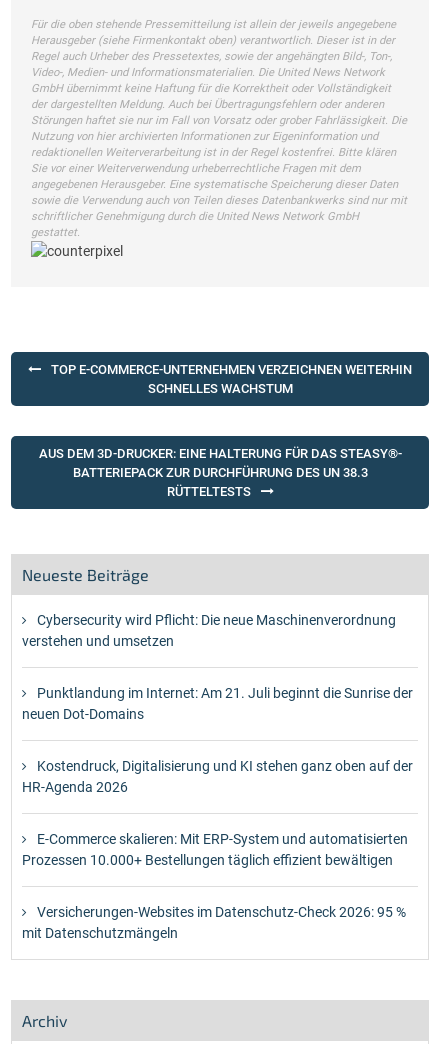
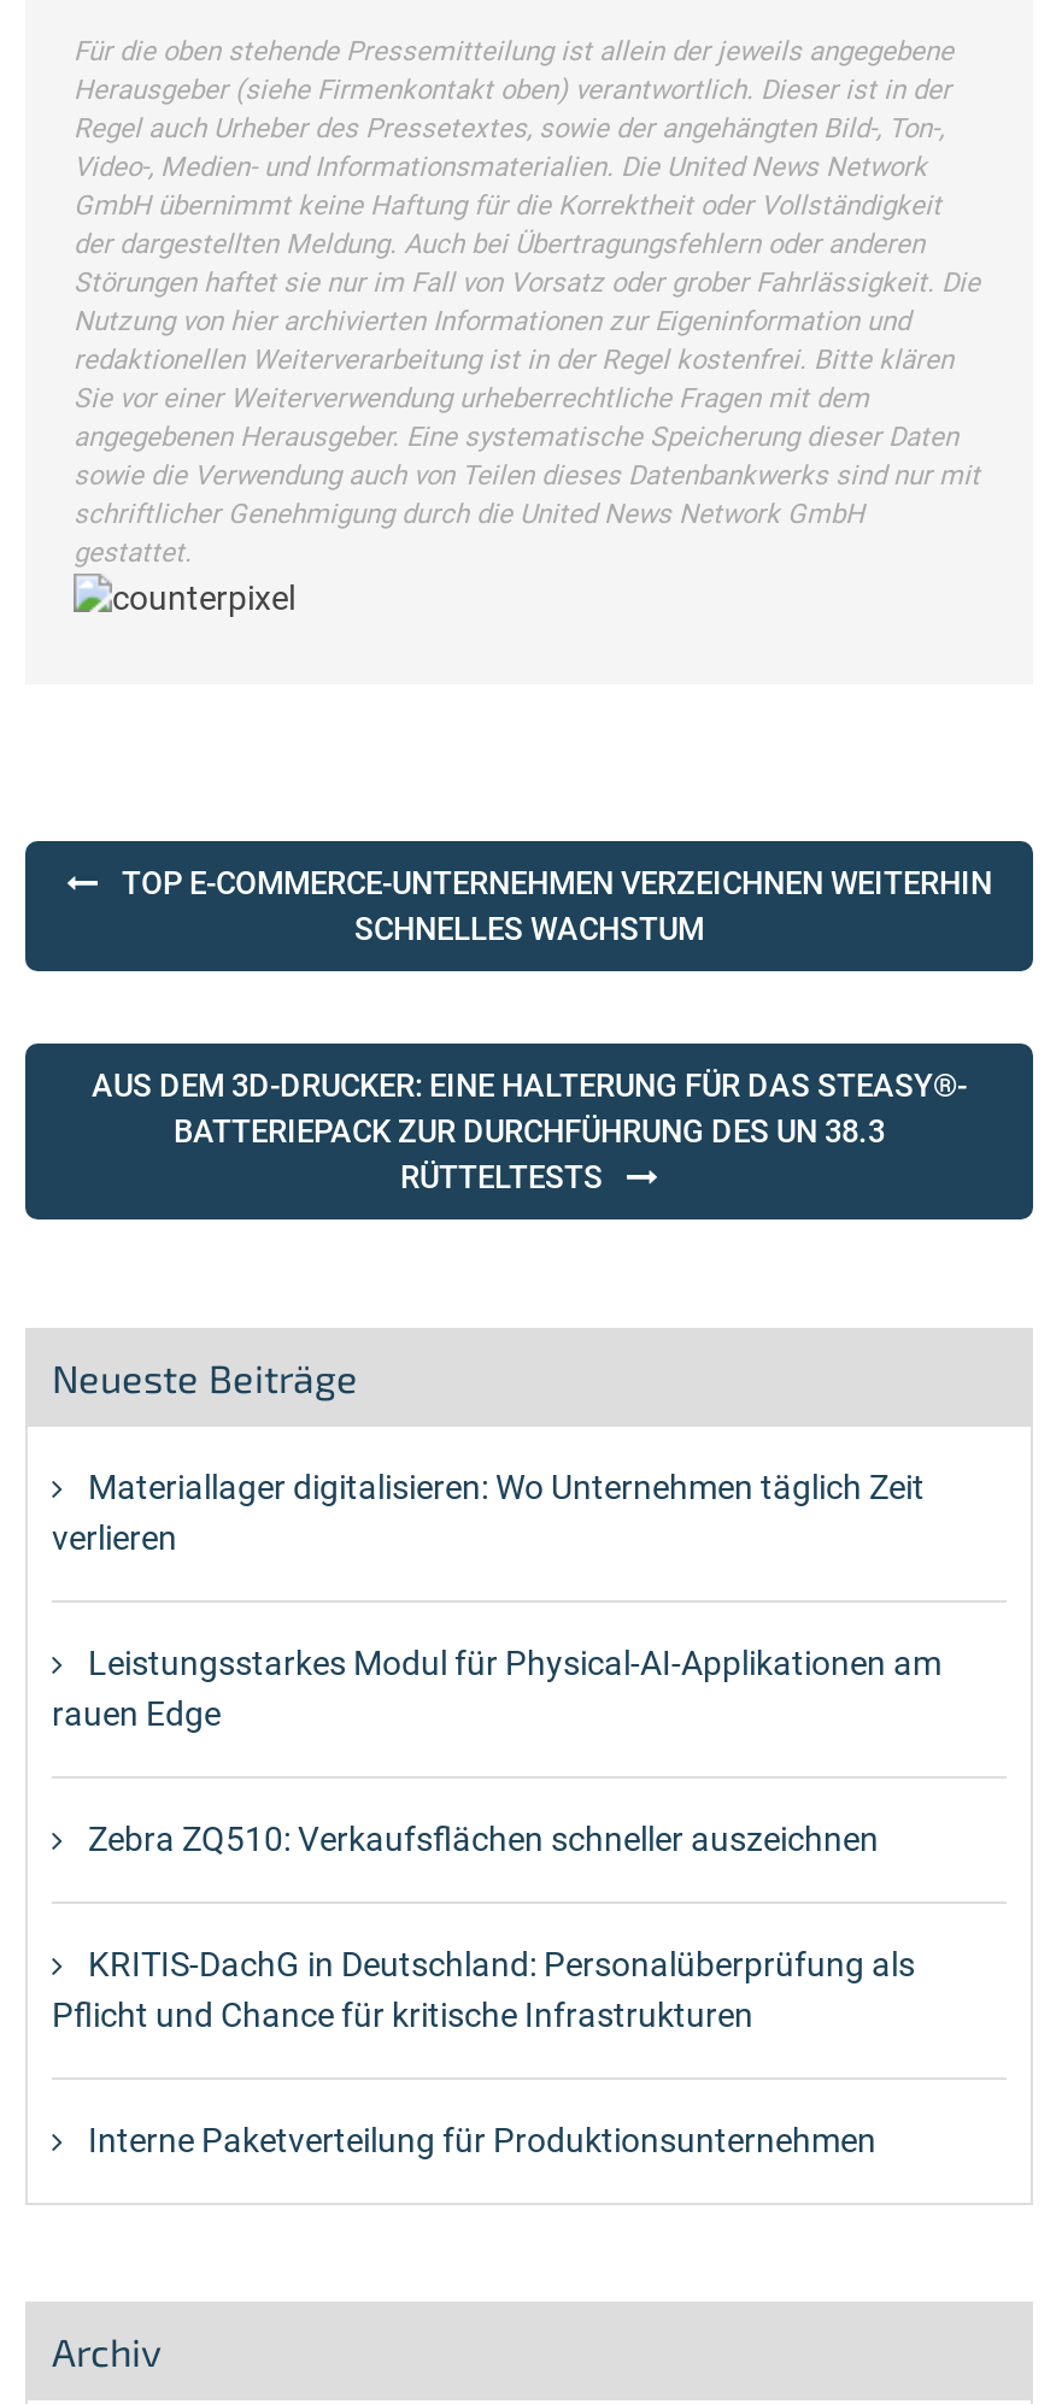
[22,612,396,649] Cybersecurity wird Pflicht: Die neue Maschinenverordnung | verstehen und umsetzen -> [52,1469,925,1558] Materiallager digitalisieren: Wo Unternehmen täglich Zeit | verlieren
[22,685,413,722] Punktlandung im Internet: Am 21. Juli beginnt die Sunrise der | neuen Dot-Domains -> [52,1645,941,1734] Leistungsstarkes Modul für Physical-AI-Applikationen am | rauen Edge
[22,758,413,795] Kostendruck, Digitalisierung und KI stehen ganz oben auf der | HR-Agenda 2026 -> [88,1821,879,1859] Zebra ZQ510: Verkaufsflächen schneller auszeichnen
[22,831,408,868] E-Commerce skalieren: Mit ERP-System und automatisierten | Prozessen 10.000+ Bestellungen täglich effizient bewältigen -> [52,1946,915,2035] KRITIS-DachG in Deutschland: Personalüberprüfung als | Pflicht und Chance für kritische Infrastrukturen
[22,904,406,941] Versicherungen-Websites im Datenschutz-Check 2026: 95 % | mit Datenschutzmängeln -> [88,2122,876,2160] Interne Paketverteilung für Produktionsunternehmen

